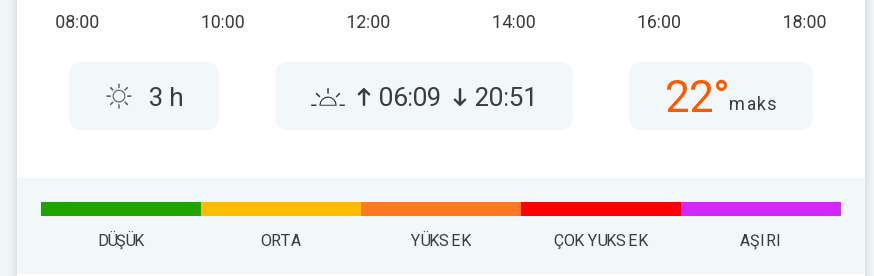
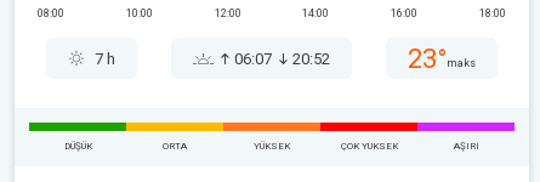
[149,81,183,111] 3 h -> [95,49,115,67] 7 h
[379,81,441,111] 06:09 -> [234,49,272,67] 06:07
[475,81,537,111] 20:51 -> [292,49,330,67] 20:52
[665,71,777,121] 22°maks -> [408,43,476,73] 23°maks

